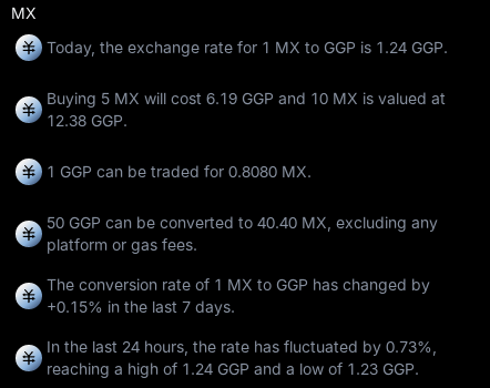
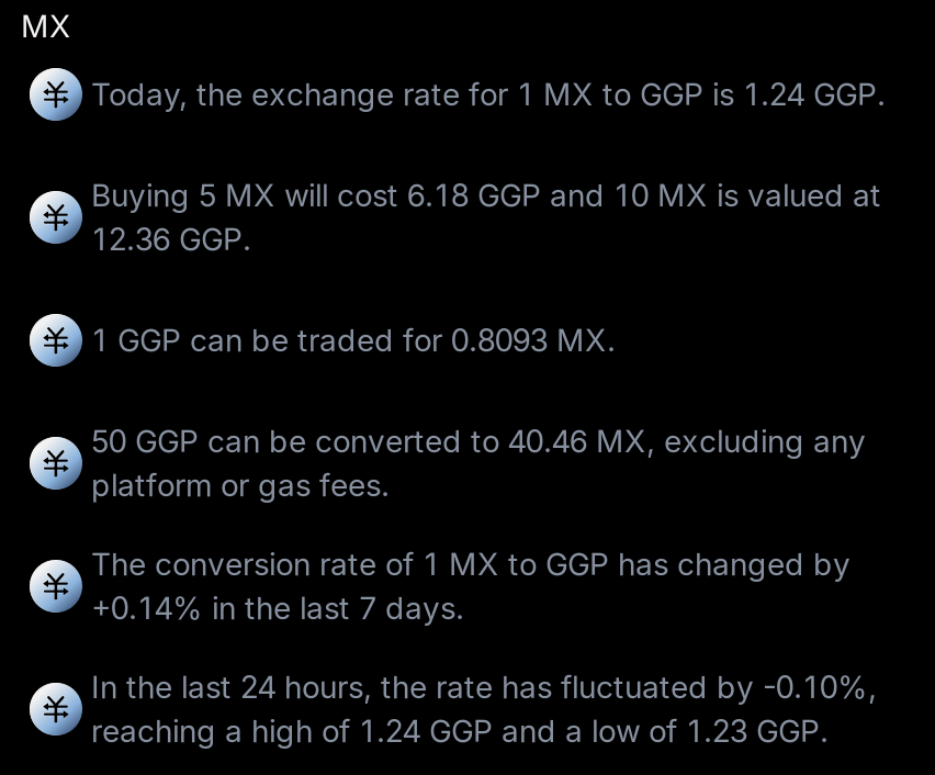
[47,89,446,108] Buying 5 MX will cost 6.19 GGP and 10 MX is valued at -> [91,177,881,214] Buying 5 MX will cost 6.18 GGP and 10 MX is valued at
[47,111,127,130] 12.38 GGP. -> [91,220,251,258] 12.36 GGP.
[47,162,312,181] 1 GGP can be traded for 0.8080 MX. -> [91,321,616,359] 1 GGP can be traded for 0.8093 MX.
[47,213,438,232] 50 GGP can be converted to 40.40 MX, excluding any -> [91,422,866,460] 50 GGP can be converted to 40.46 MX, excluding any
[47,298,235,316] +0.15% in the last 7 days. -> [91,589,464,627] +0.14% in the last 7 days.
[47,337,437,356] In the last 24 hours, the rate has fluctuated by 0.73%, -> [91,668,877,706] In the last 24 hours, the rate has fluctuated by -0.10%,

